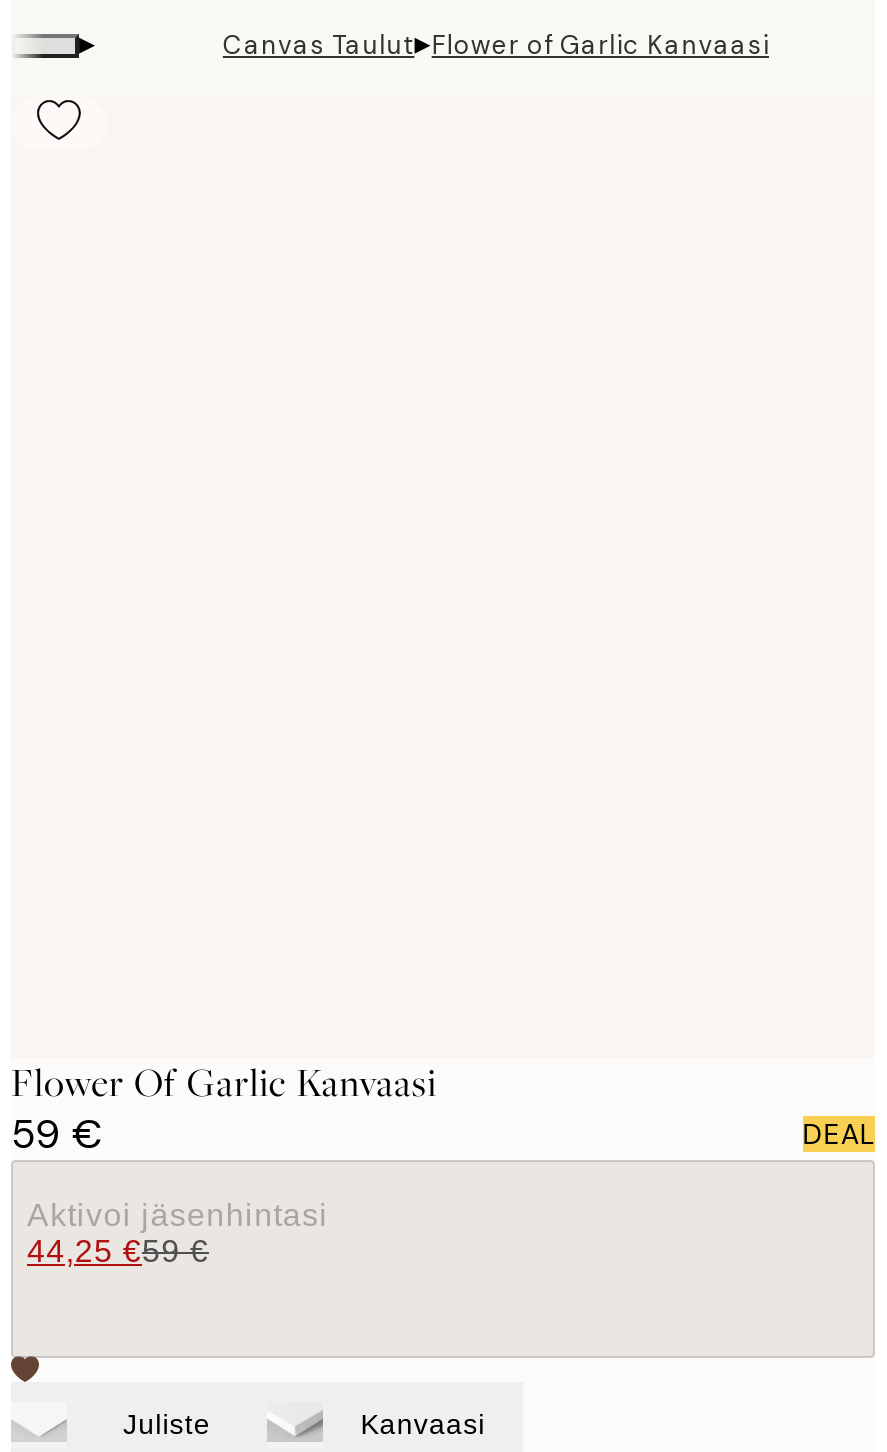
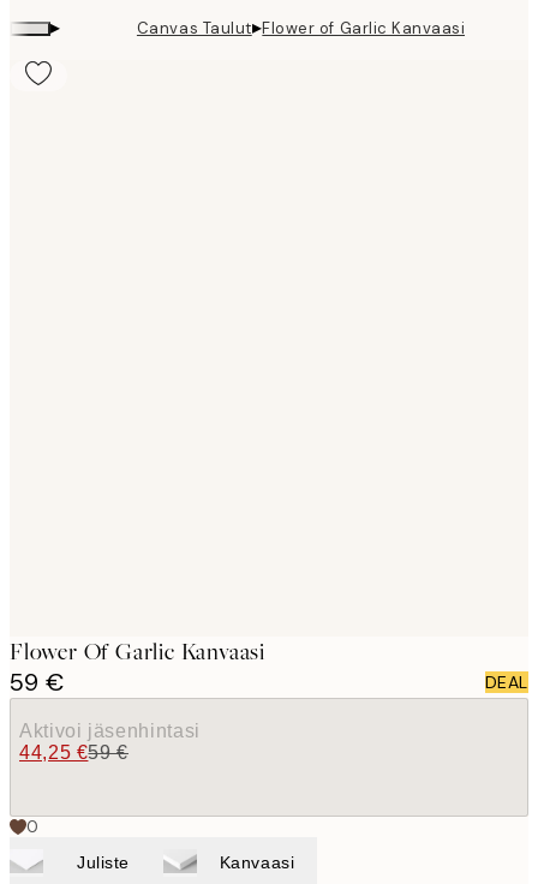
none -> [26,817,39,838] 0

